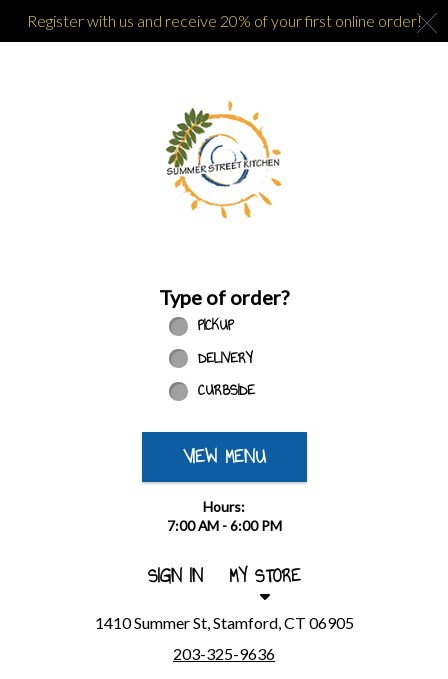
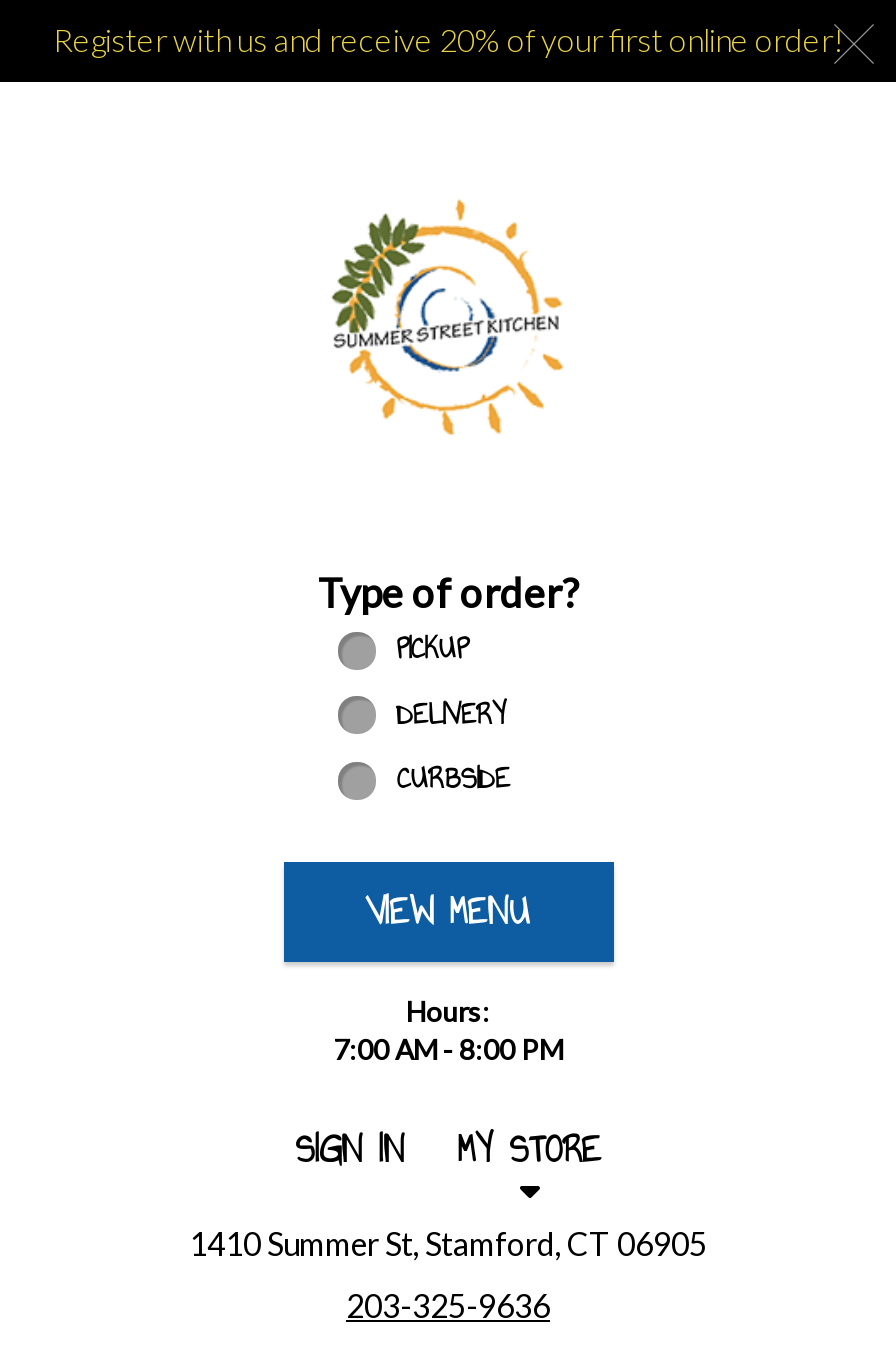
[166,517,281,534] 7:00 AM - 6:00 PM -> [333,1033,563,1067] 7:00 AM - 8:00 PM

